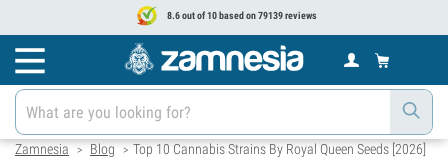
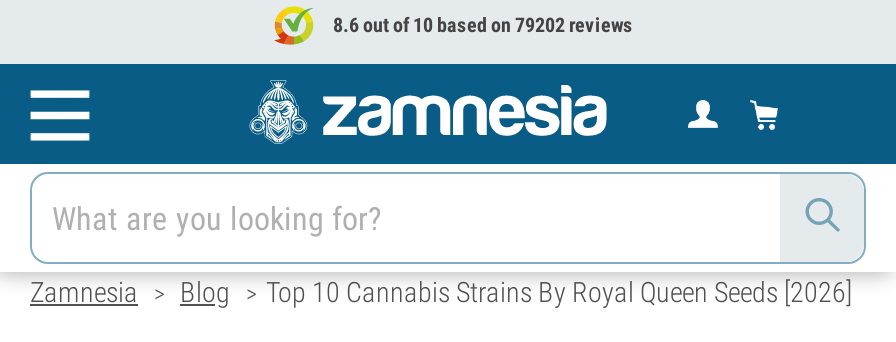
[164,10,316,21] 8.6 out of 10 based on 79139 reviews -> [329,14,633,36] 8.6 out of 10 based on 79202 reviews

